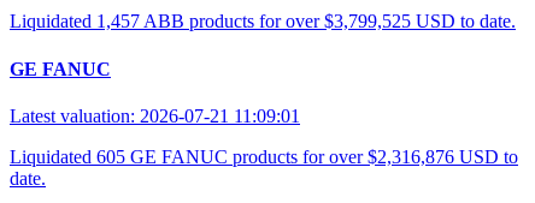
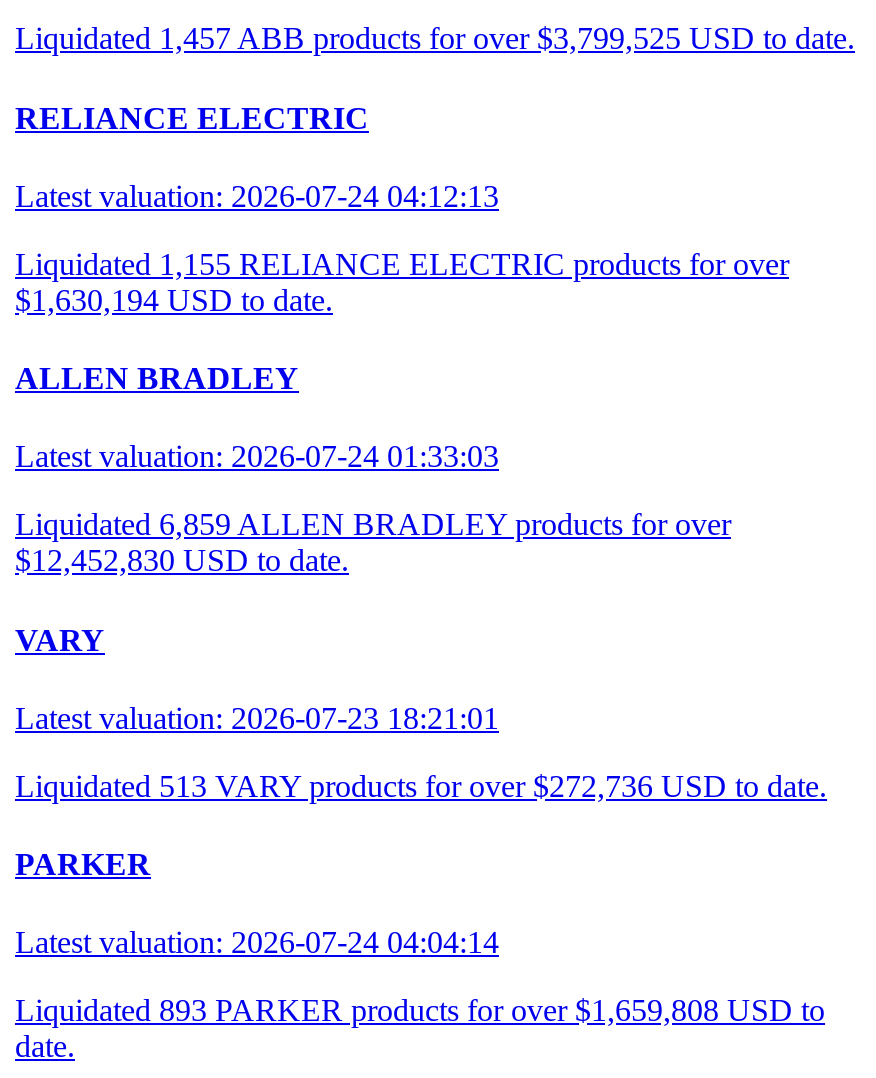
[10,58,518,167] GE FANUC | Latest valuation: 2026-07-21 11:09:01 | Liquidated 605 GE FANUC products for over $2,316,876 USD to -> [15,100,827,1028] RELIANCE ELECTRIC | Latest valuation: 2026-07-24 04:12:13 | Liquidated 1,155 RELIANCE ELECTRIC products for over | $1,630,194 USD to date. | ALLEN BRADLEY | Latest valuation: 2026-07-24 01:33:03 | Liquidated 6,859 ALLEN BRADLEY products for over | $12,452,830 USD to date. | VARY | Latest valuation: 2026-07-23 18:21:01 | Liquidated 513 VARY products for over $272,736 USD to date. | PARKER | Latest valuation: 2026-07-24 04:04:14 | Liquidated 893 PARKER products for over $1,659,808 USD to

